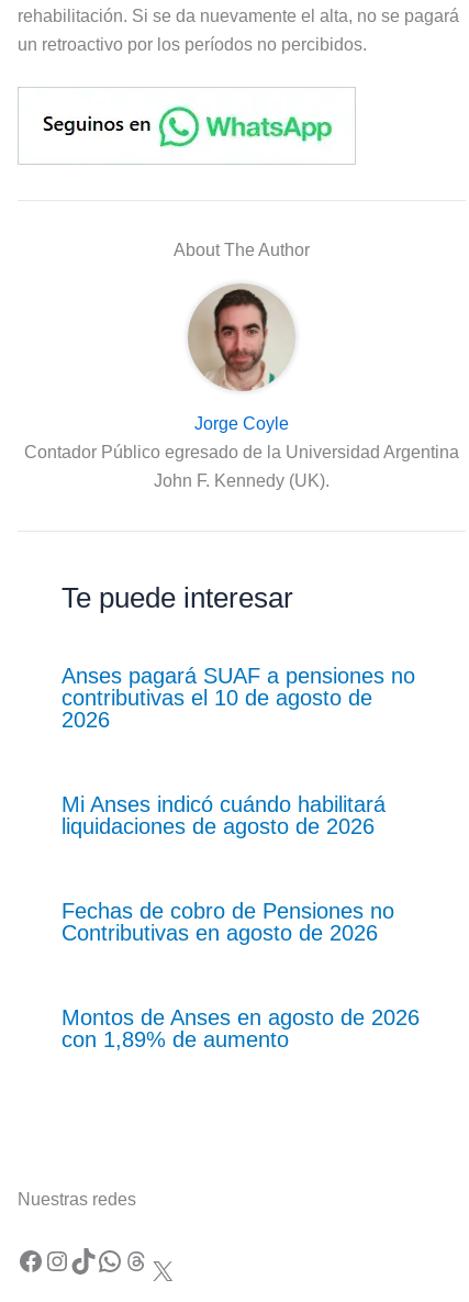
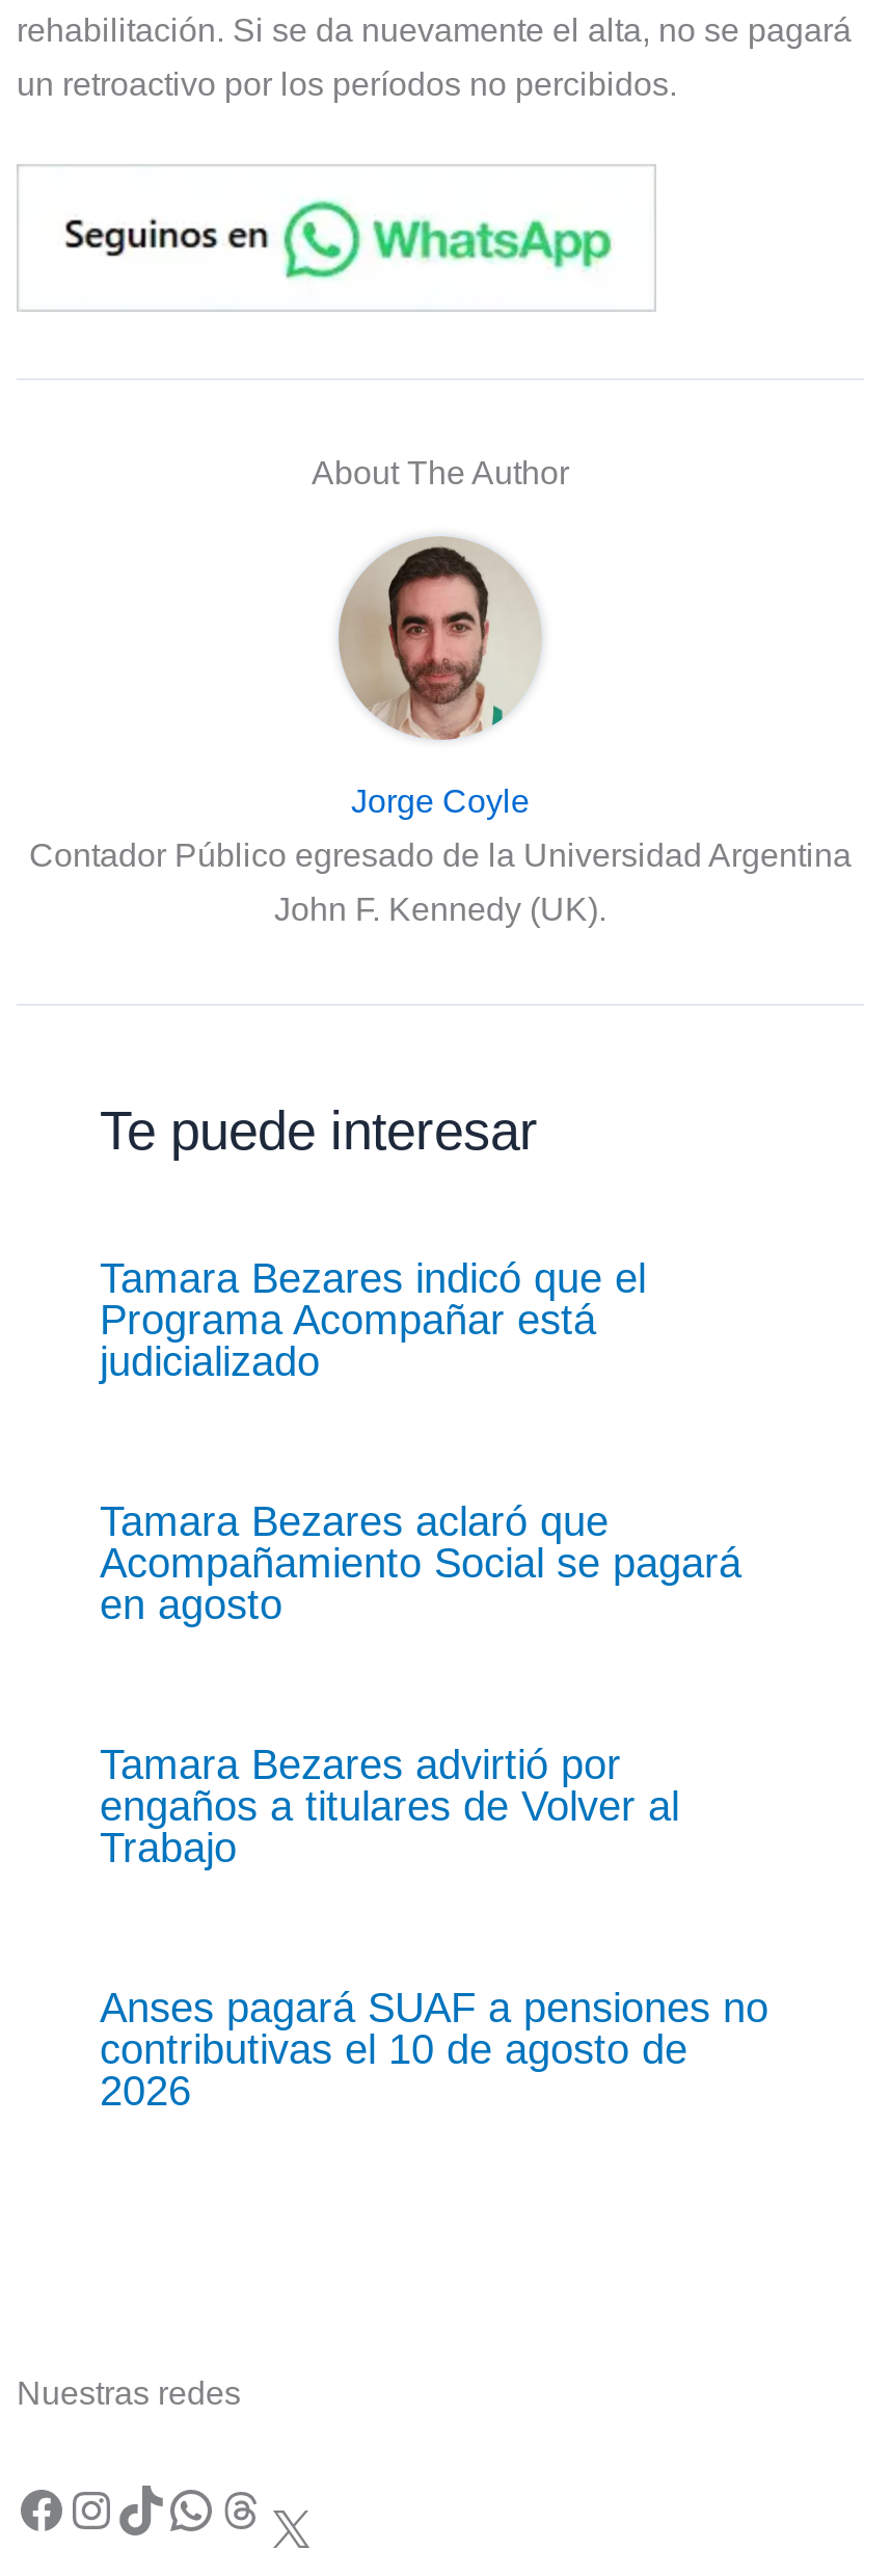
none -> [100,1256,741,1871] Tamara Bezares indicó que el | Programa Acompañar está | judicializado | Tamara Bezares aclaró que | Acompañamiento Social se pagará | en agosto | Tamara Bezares advirtió por | engaños a titulares de Volver al | Trabajo
moved [62,664,415,732] -> [100,1985,768,2114]: Anses pagará SUAF a pensiones no | contributivas el 10 de agosto de | 2026
[62,792,420,1052] Mi Anses indicó cuándo habilitará | liquidaciones de agosto de 2026 | Fechas de cobro de Pensiones no | Contributivas en agosto de 2026 | Montos de Anses en agosto de 2026 | con 1,89% de aumento -> none

